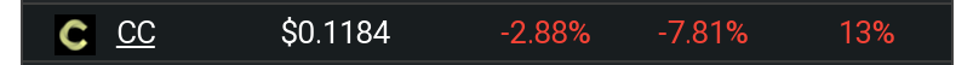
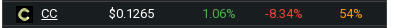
[281,13,390,49] $0.1184 -> [109,5,154,20] $0.1265
[500,13,592,49] -2.88% -> [202,5,236,20] 1.06%
[658,13,750,49] -7.81% -> [265,5,303,20] -8.34%
[838,13,896,49] 13% -> [339,5,363,20] 54%

